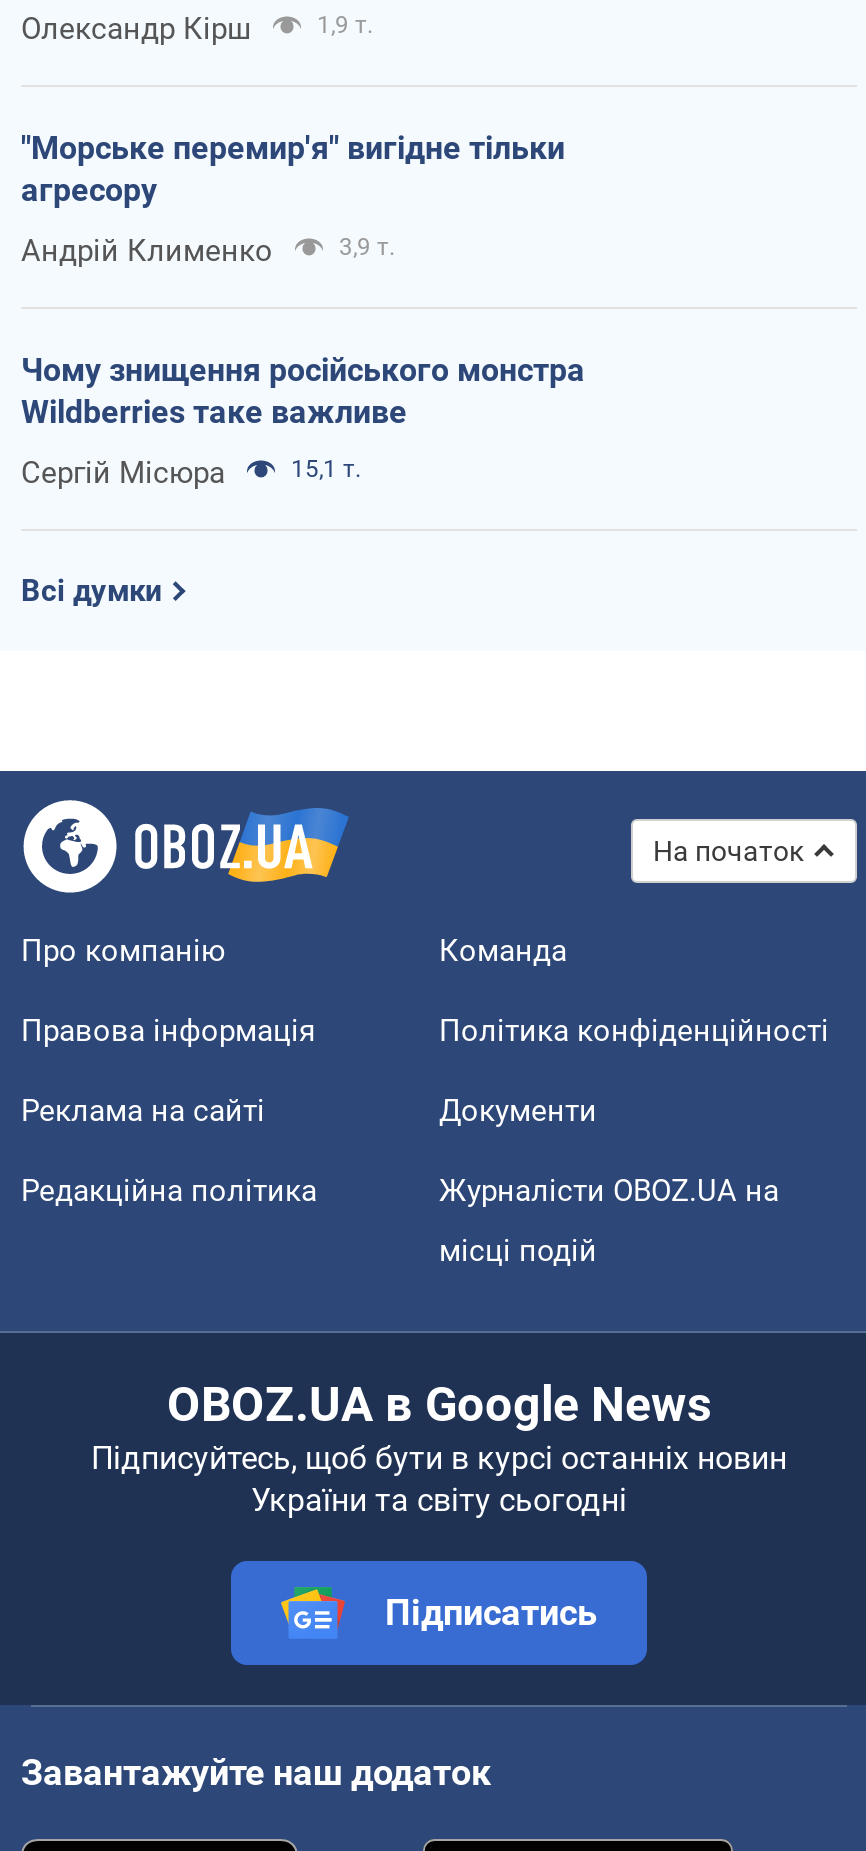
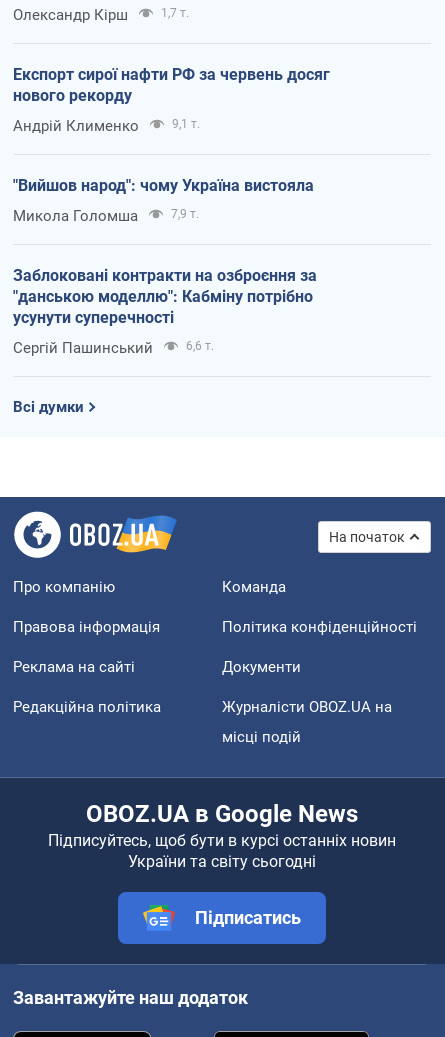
[317,10,373,38] 1,9 т. -> [161,6,189,20] 1,7 т.
[21,128,565,208] "Морське перемир'я" вигідне тільки | агресору -> [13,65,330,105] Експорт сирої нафти РФ за червень досяг | нового рекорду
[21,232,585,490] 3,9 т. | Чому знищення російського монстра | Wildberries таке важливе | Сергій Місюра | 15,1 т. -> [13,117,317,357] 9,1 т. | "Вийшов народ": чому Україна вистояла | Микола Голомша | 7,9 т. | Заблоковані контракти на озброєння за | "данською моделлю": Кабміну потрібно | усунути суперечності | Сергій Пашинський | 6,6 т.

